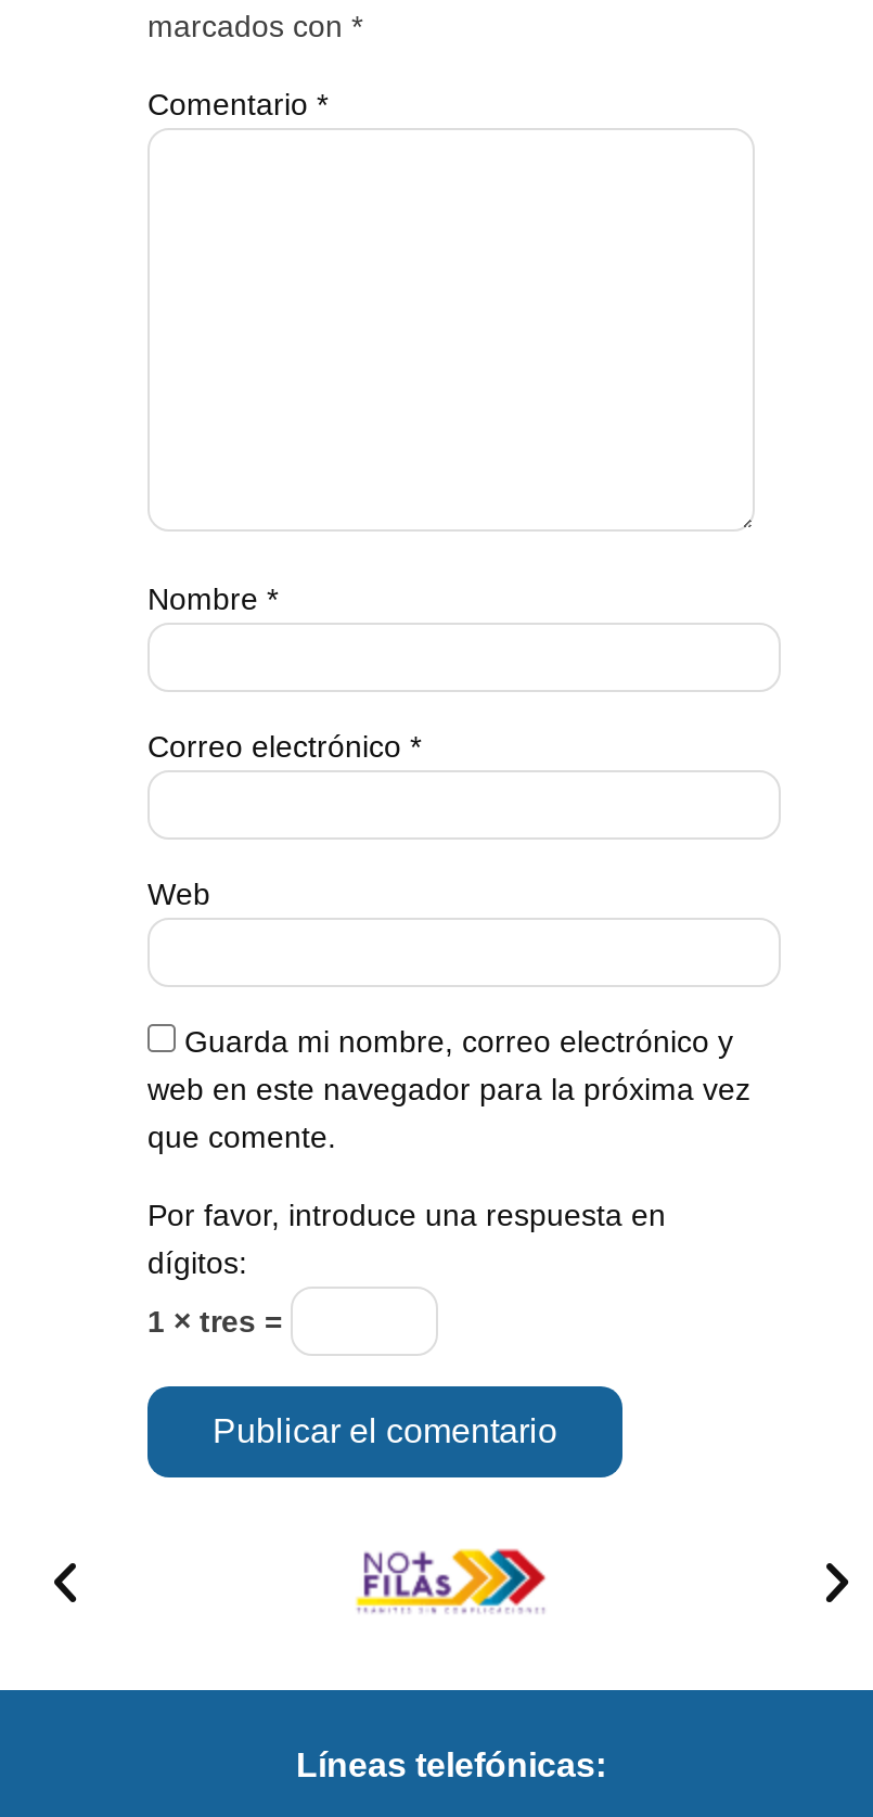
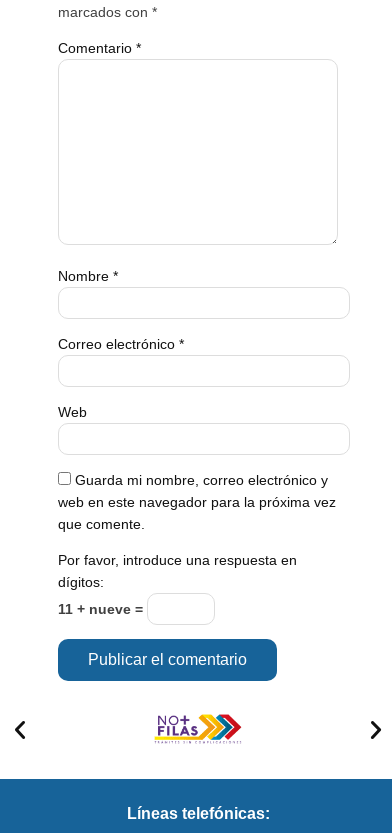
[147,1305,291,1339] 1 × tres = -> [58,601,147,617] 11 + nueve =

